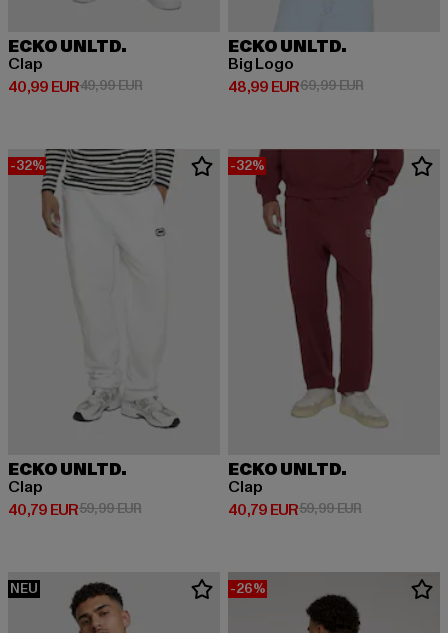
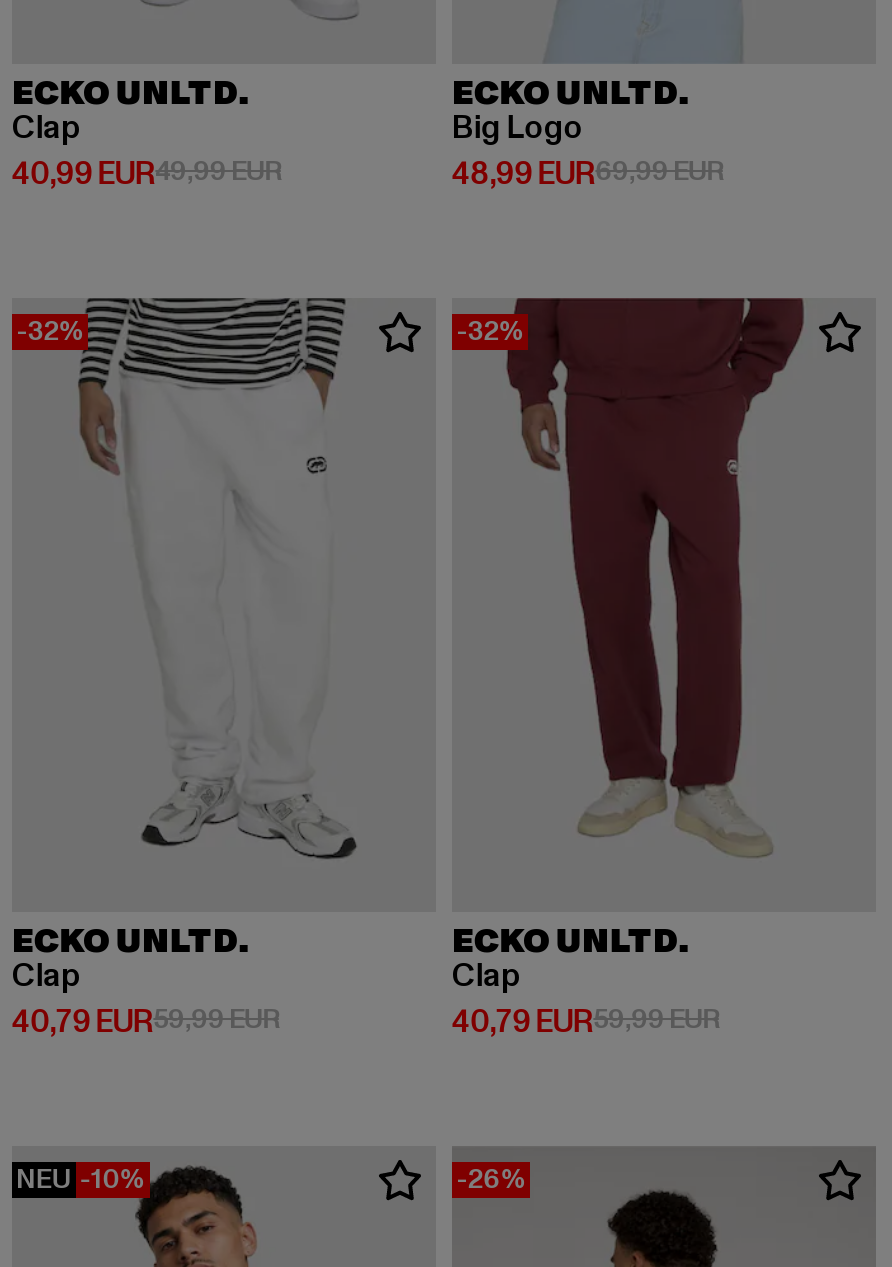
[10,579,38,598] NEU -> [16,1159,146,1197] NEU -10%

